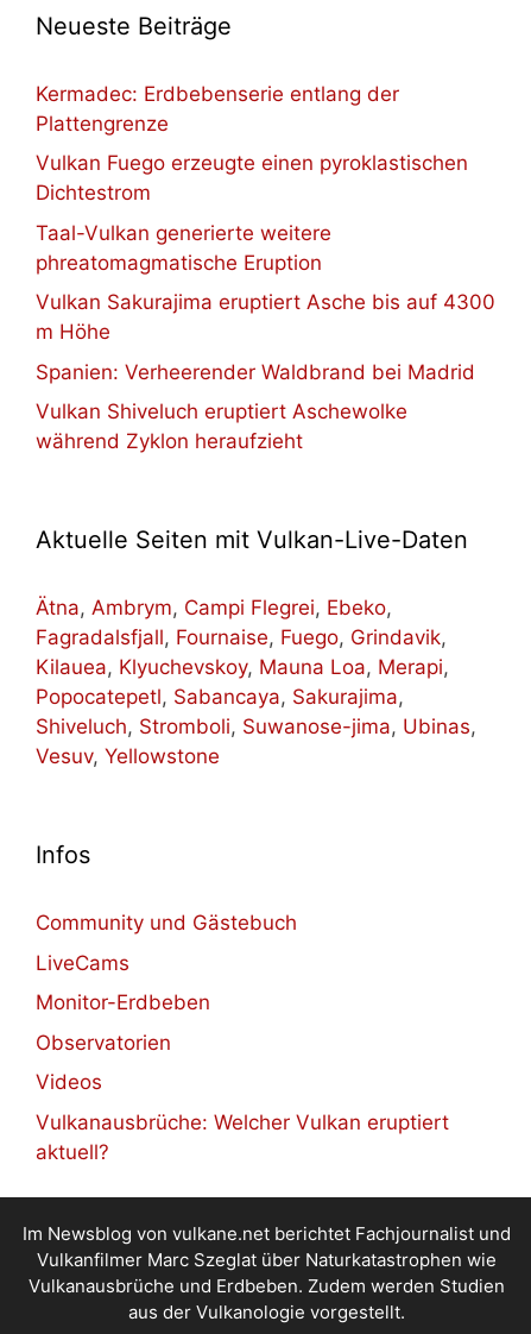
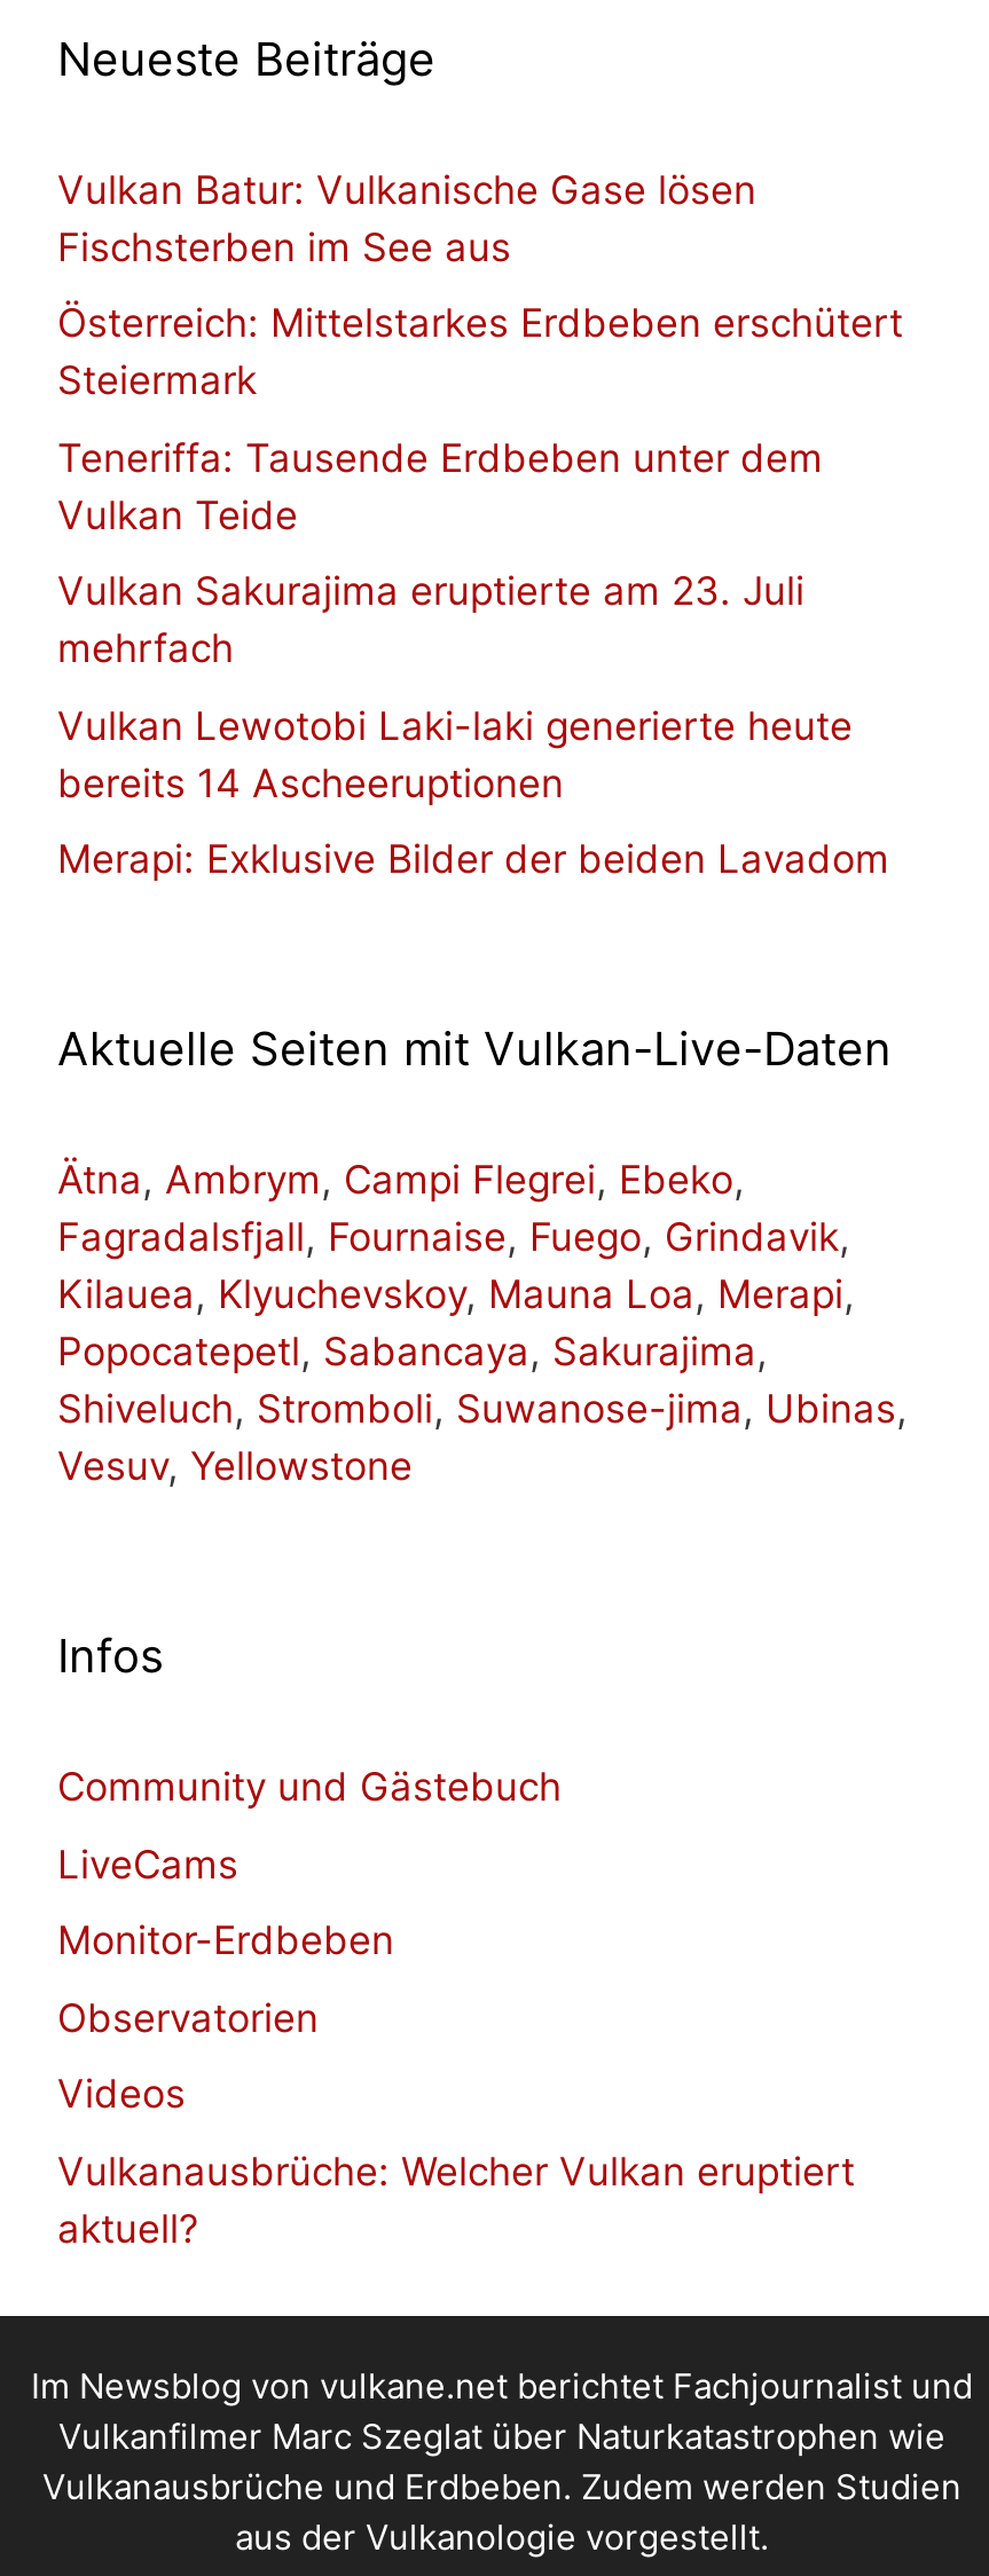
[36,82,399,135] Kermadec: Erdbebenserie entlang der | Plattengrenze -> [57,167,756,270] Vulkan Batur: Vulkanische Gase lösen | Fischsterben im See aus
[36,151,468,205] Vulkan Fuego erzeugte einen pyroklastischen | Dichtestrom -> [57,301,903,404] Österreich: Mittelstarkes Erdbeben erschütert | Steiermark
[36,221,331,274] Taal-Vulkan generierte weitere | phreatomagmatische Eruption -> [57,435,823,538] Teneriffa: Tausende Erdbeben unter dem | Vulkan Teide
[36,290,495,344] Vulkan Sakurajima eruptiert Asche bis auf 4300 | m Höhe -> [57,569,804,672] Vulkan Sakurajima eruptierte am 23. Juli | mehrfach
[36,360,475,384] Spanien: Verheerender Waldbrand bei Madrid -> [57,703,853,806] Vulkan Lewotobi Laki-laki generierte heute | bereits 14 Ascheeruptionen
[36,400,407,453] Vulkan Shiveluch eruptiert Aschewolke | während Zyklon heraufzieht -> [57,837,889,883] Merapi: Exklusive Bilder der beiden Lavadom

